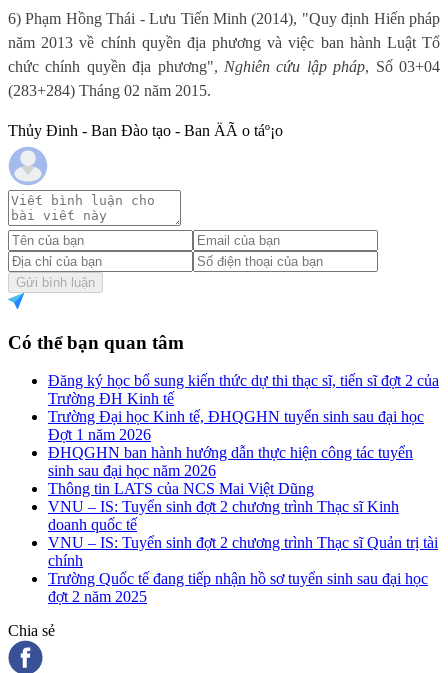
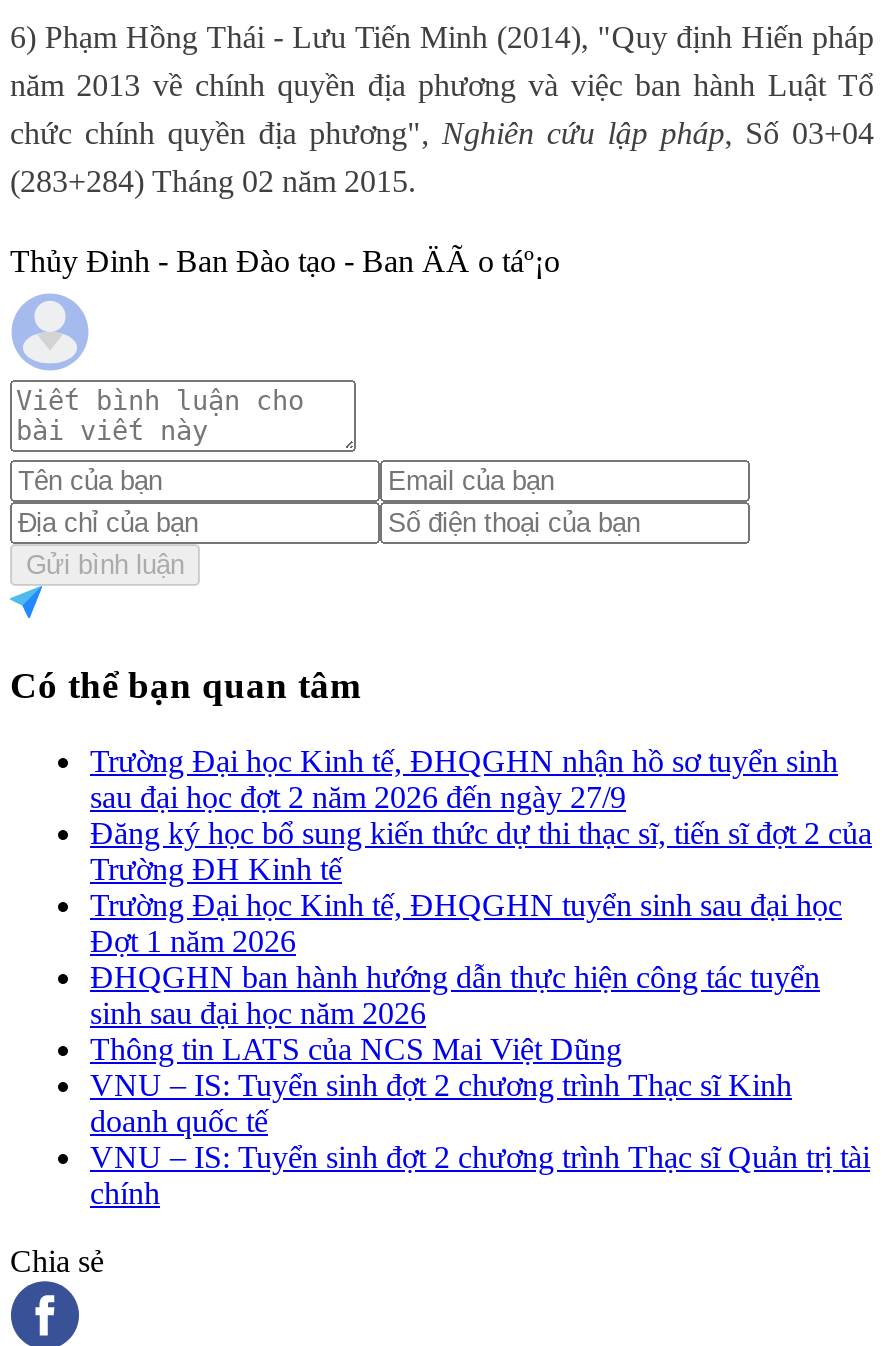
none -> [90,744,838,814] Trường Đại học Kinh tế, ĐHQGHN nhận hồ sơ tuyển sinh | sau đại học đợt 2 năm 2026 đến ngày 27/9
moved [48,372,439,569] -> [90,816,872,1210]: Đăng ký học bổ sung kiến thức dự thi thạc sĩ, tiến sĩ đợt 2 của | Trường ĐH Kinh tế | Trường Đại học Kinh tế, ĐHQGHN tuyển sinh sau đại học | ... | VNU – IS: Tuyển sinh đợt 2 chương trình Thạc sĩ Quản trị tài | chính
[48,570,428,605] Trường Quốc tế đang tiếp nhận hồ sơ tuyển sinh sau đại học | đợt 2 năm 2025 -> none

